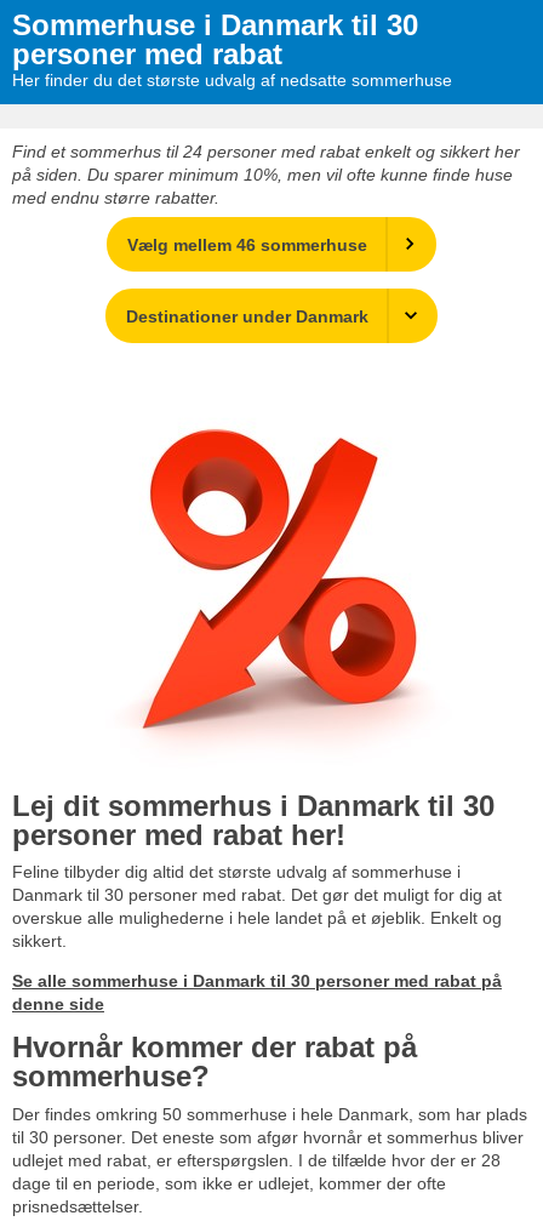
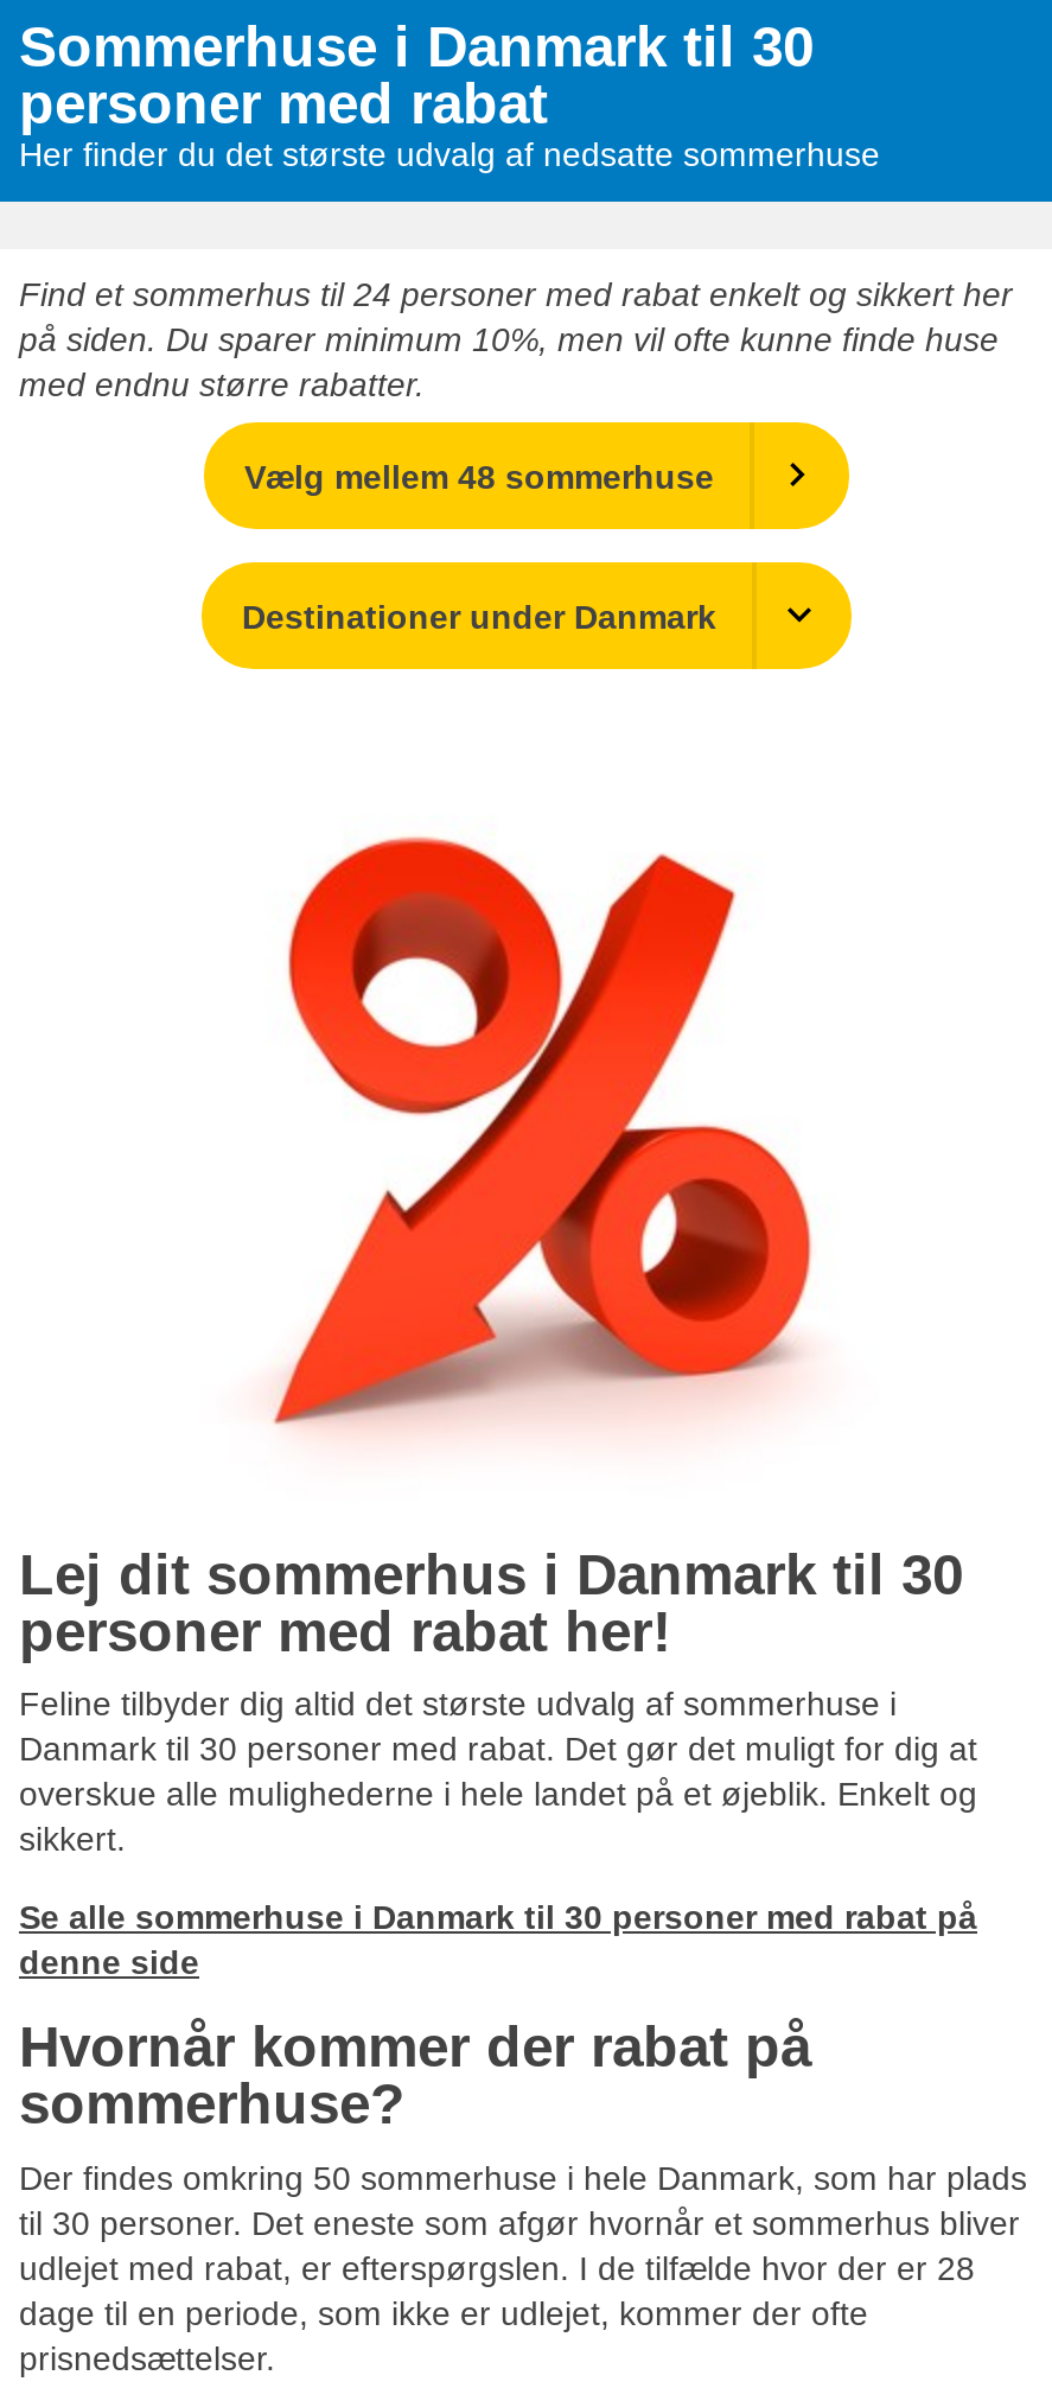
[127,235,367,254] Vælg mellem 46 sommerhuse -> [244,458,714,496] Vælg mellem 48 sommerhuse

